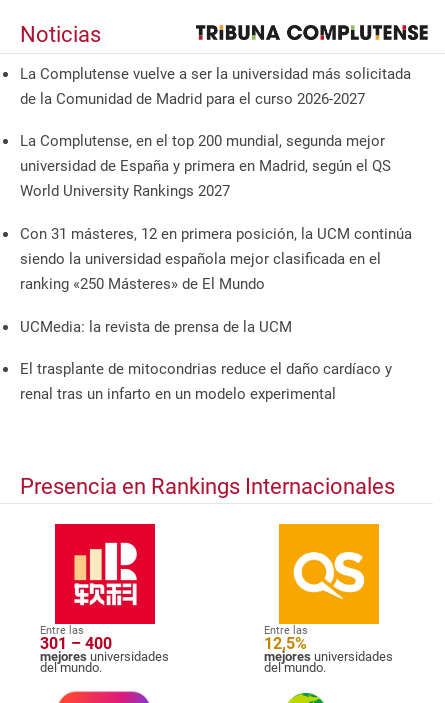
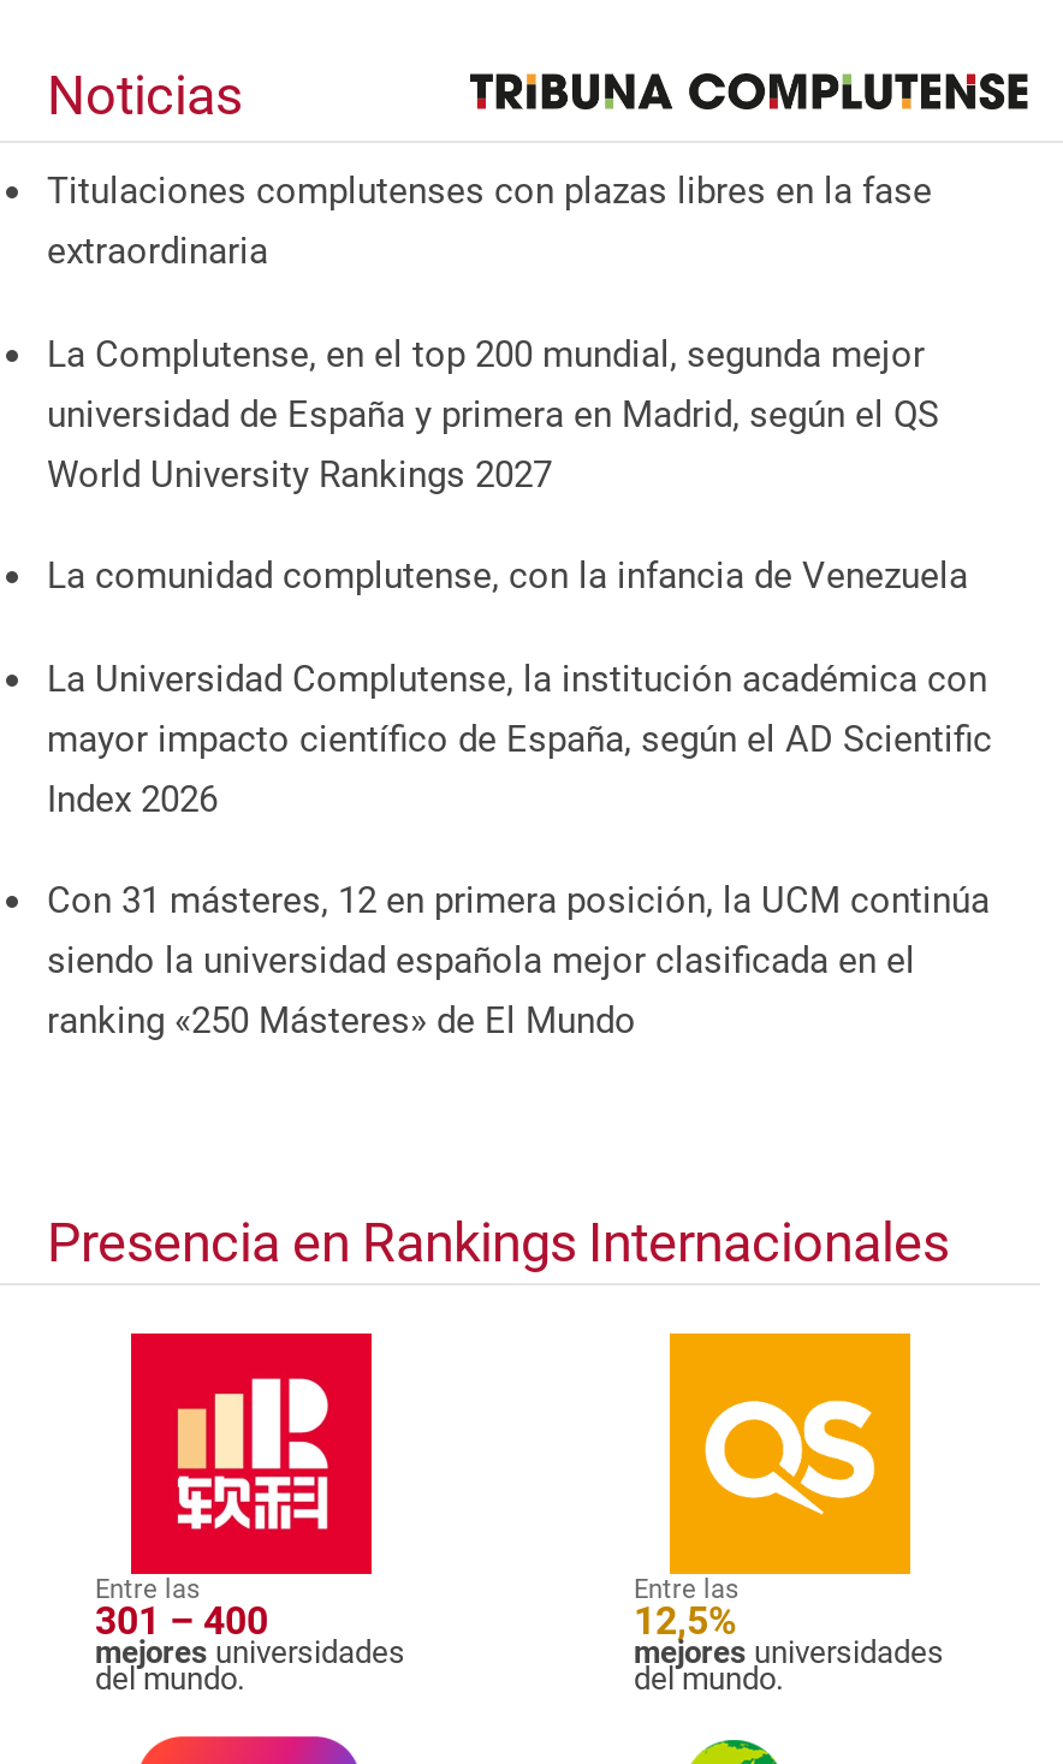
[20,65,411,108] La Complutense vuelve a ser la universidad más solicitada | de la Comunidad de Madrid para el curso 2026-2027 -> [47,169,932,272] Titulaciones complutenses con plazas libres en la fase | extraordinaria
none -> [47,554,992,820] La comunidad complutense, con la infancia de Venezuela | La Universidad Complutense, la institución académica con | mayor impacto científico de España, según el AD Scientific | Index 2026
moved [20,225,412,293] -> [47,879,990,1043]: Con 31 másteres, 12 en primera posición, la UCM continúa | siendo la universidad española mejor clasificada en el | ranking «250 Másteres» de El Mundo
[20,318,392,403] UCMedia: la revista de prensa de la UCM | El trasplante de mitocondrias reduce el daño cardíaco y | renal tras un infarto en un modelo experimental -> none

